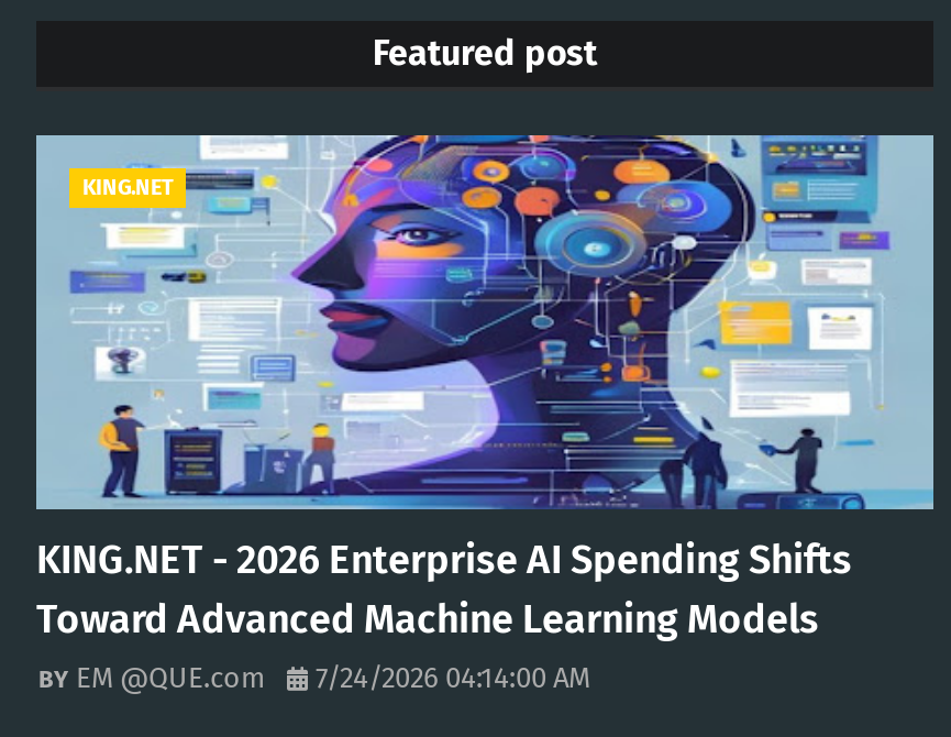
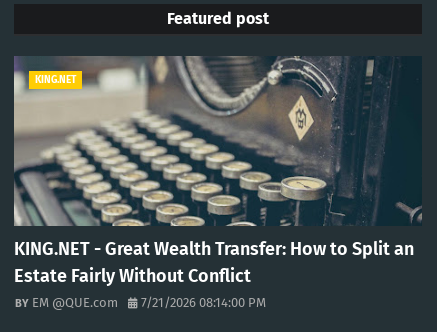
[34,133,936,643] [image] | KING.NET - 2026 Enterprise AI Spending Shifts | Toward Advanced Machine Learning Models -> [13,55,422,287] [image] | KING.NET - Great Wealth Transfer: How to Split an | Estate Fairly Without Conflict
[76,660,590,693] EM @QUE.com 7/24/2026 04:14:00 AM -> [32,295,266,310] EM @QUE.com 7/21/2026 08:14:00 PM

